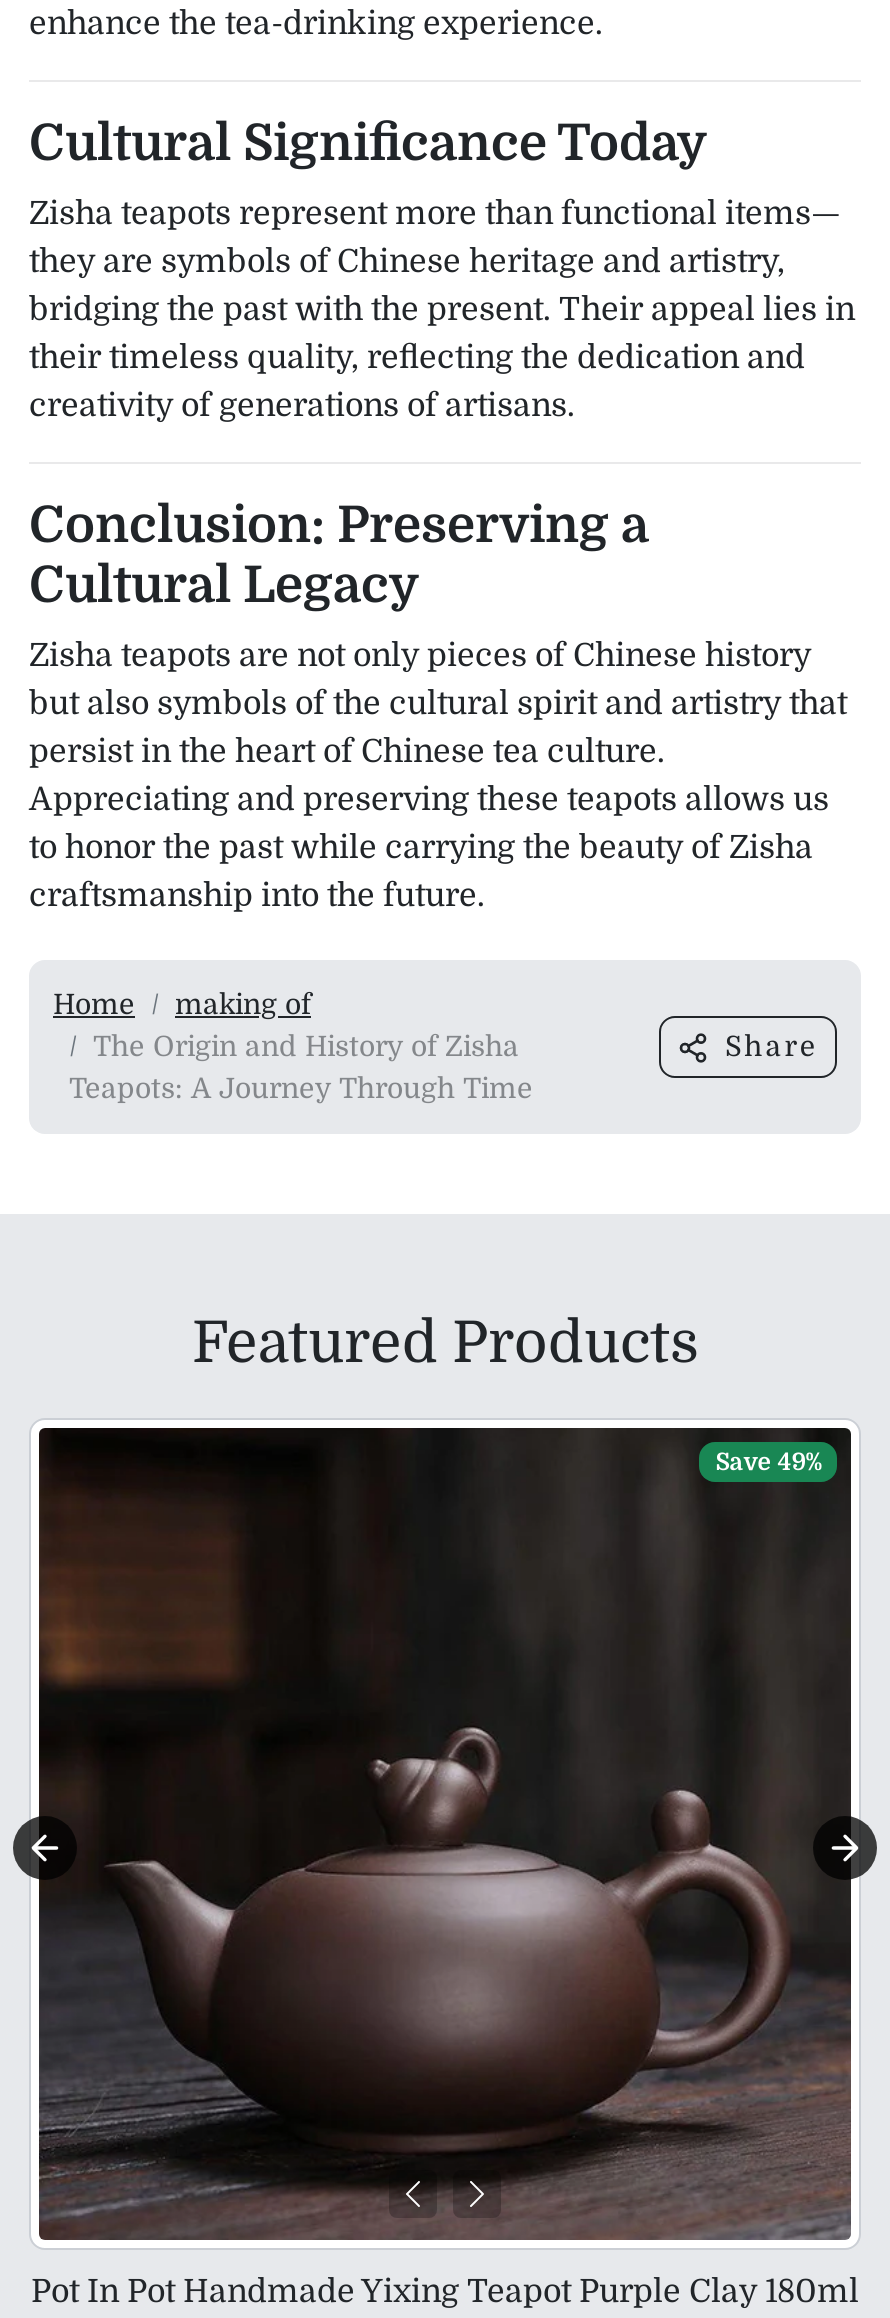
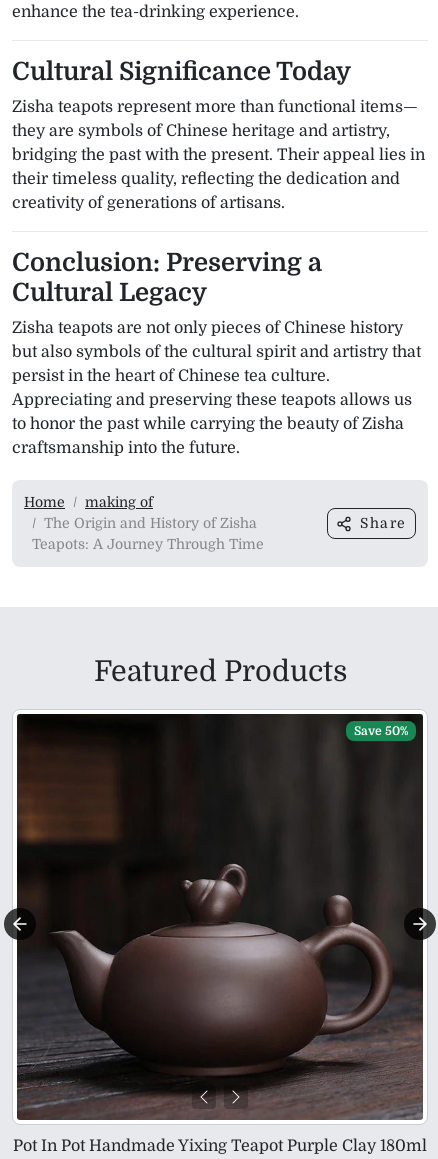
[715,1448,821,1476] Save 49% -> [354,724,408,738] Save 50%

